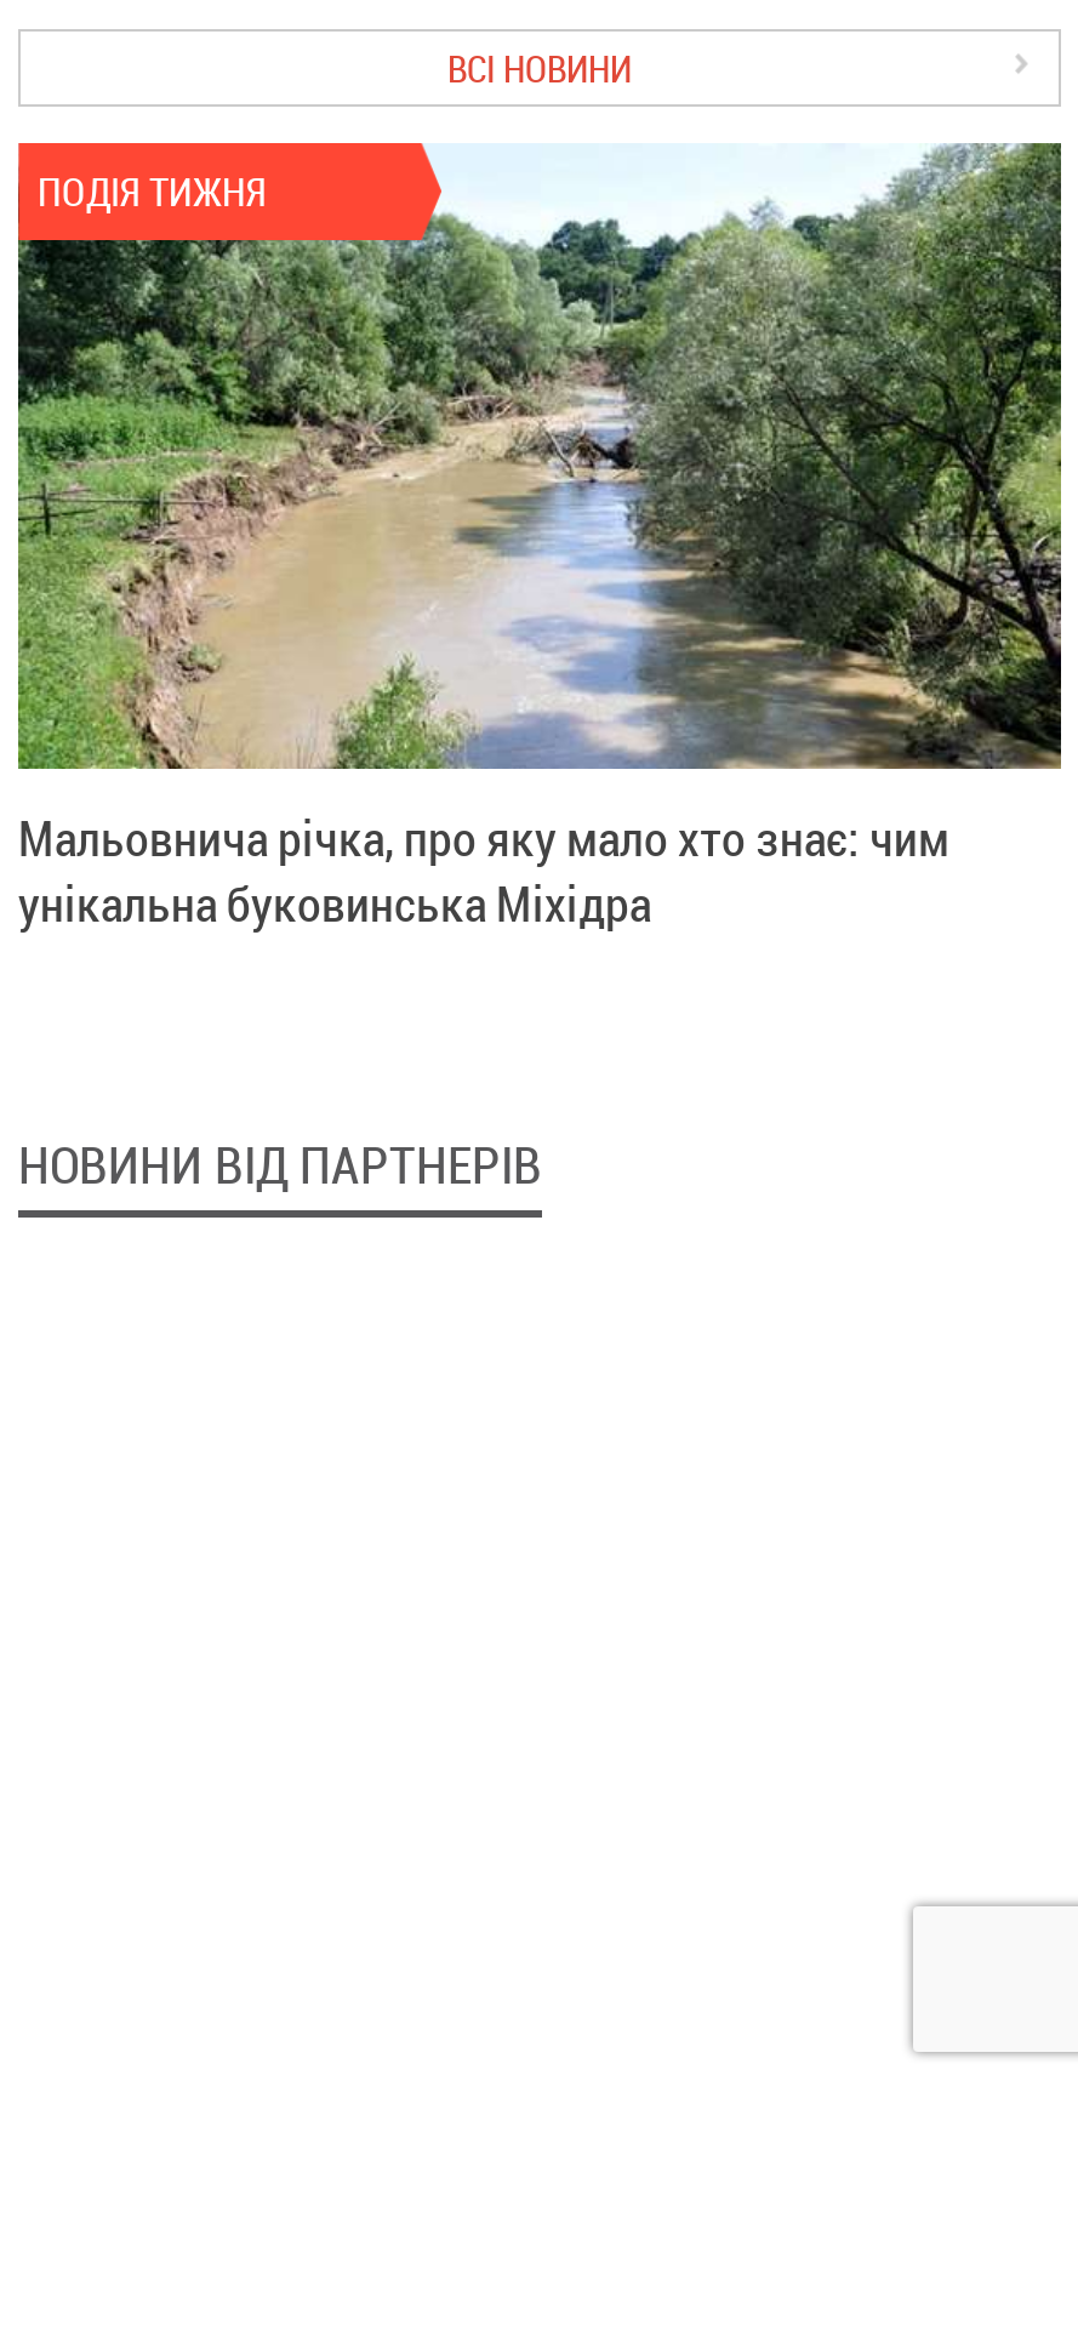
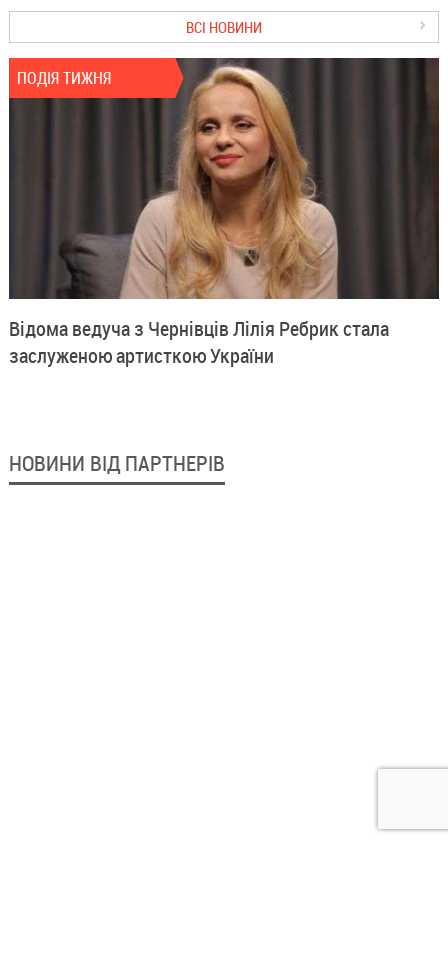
[16,143,1063,935] [image] | Мальовнича річка, про яку мало хто знає: чим | унікальна буковинська Міхідра -> [8,57,440,369] [image] | Відома ведуча з Чернівців Лілія Ребрик стала | заслуженою артисткою України

